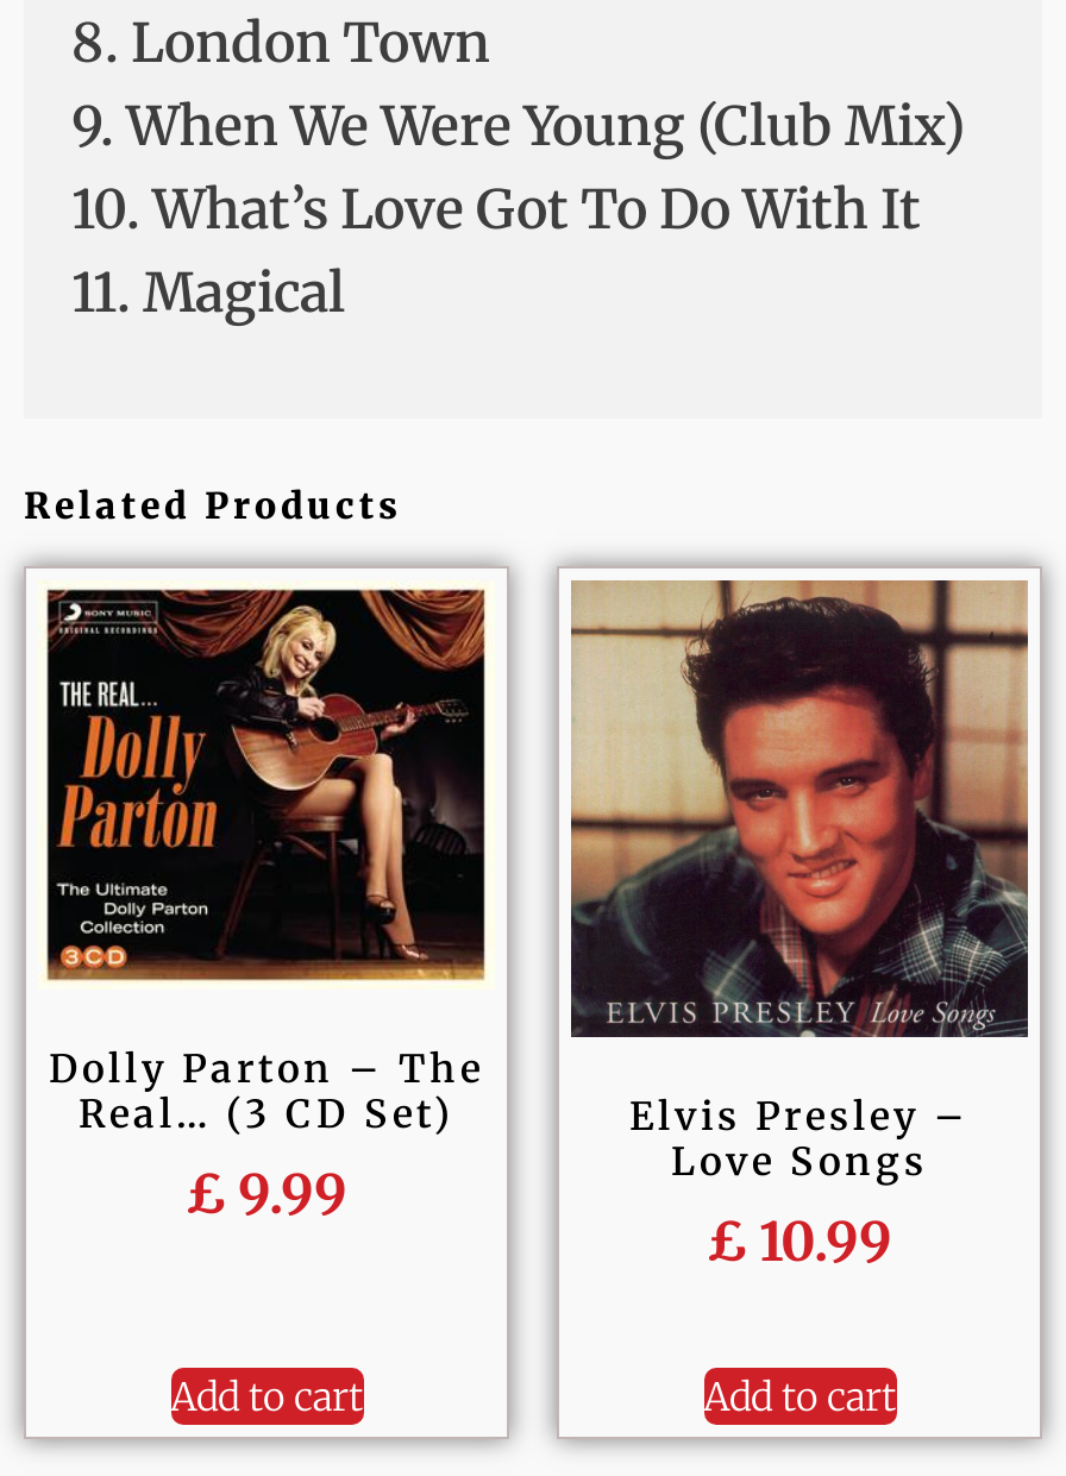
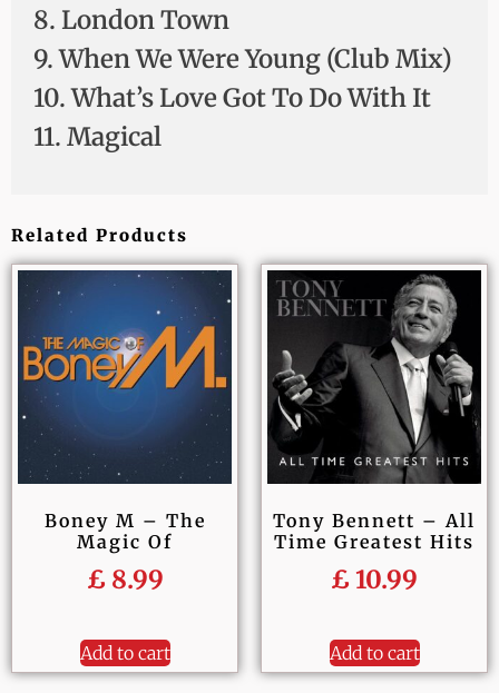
[38,578,495,1226] [image] | Dolly Parton – The | Real… (3 CD Set) | £9.99 -> [17,269,233,596] [image] | Boney M – The | Magic Of | £8.99
[569,578,1030,1183] [image] | Elvis Presley – | Love Songs -> [266,269,482,553] [image] | Tony Bennett – All | Time Greatest Hits

